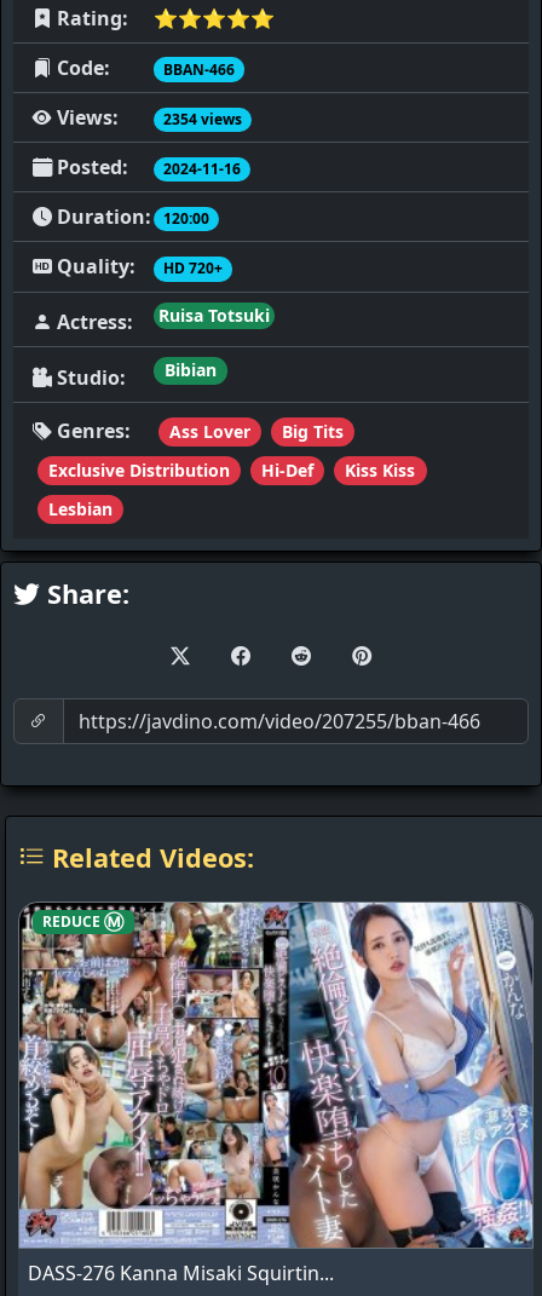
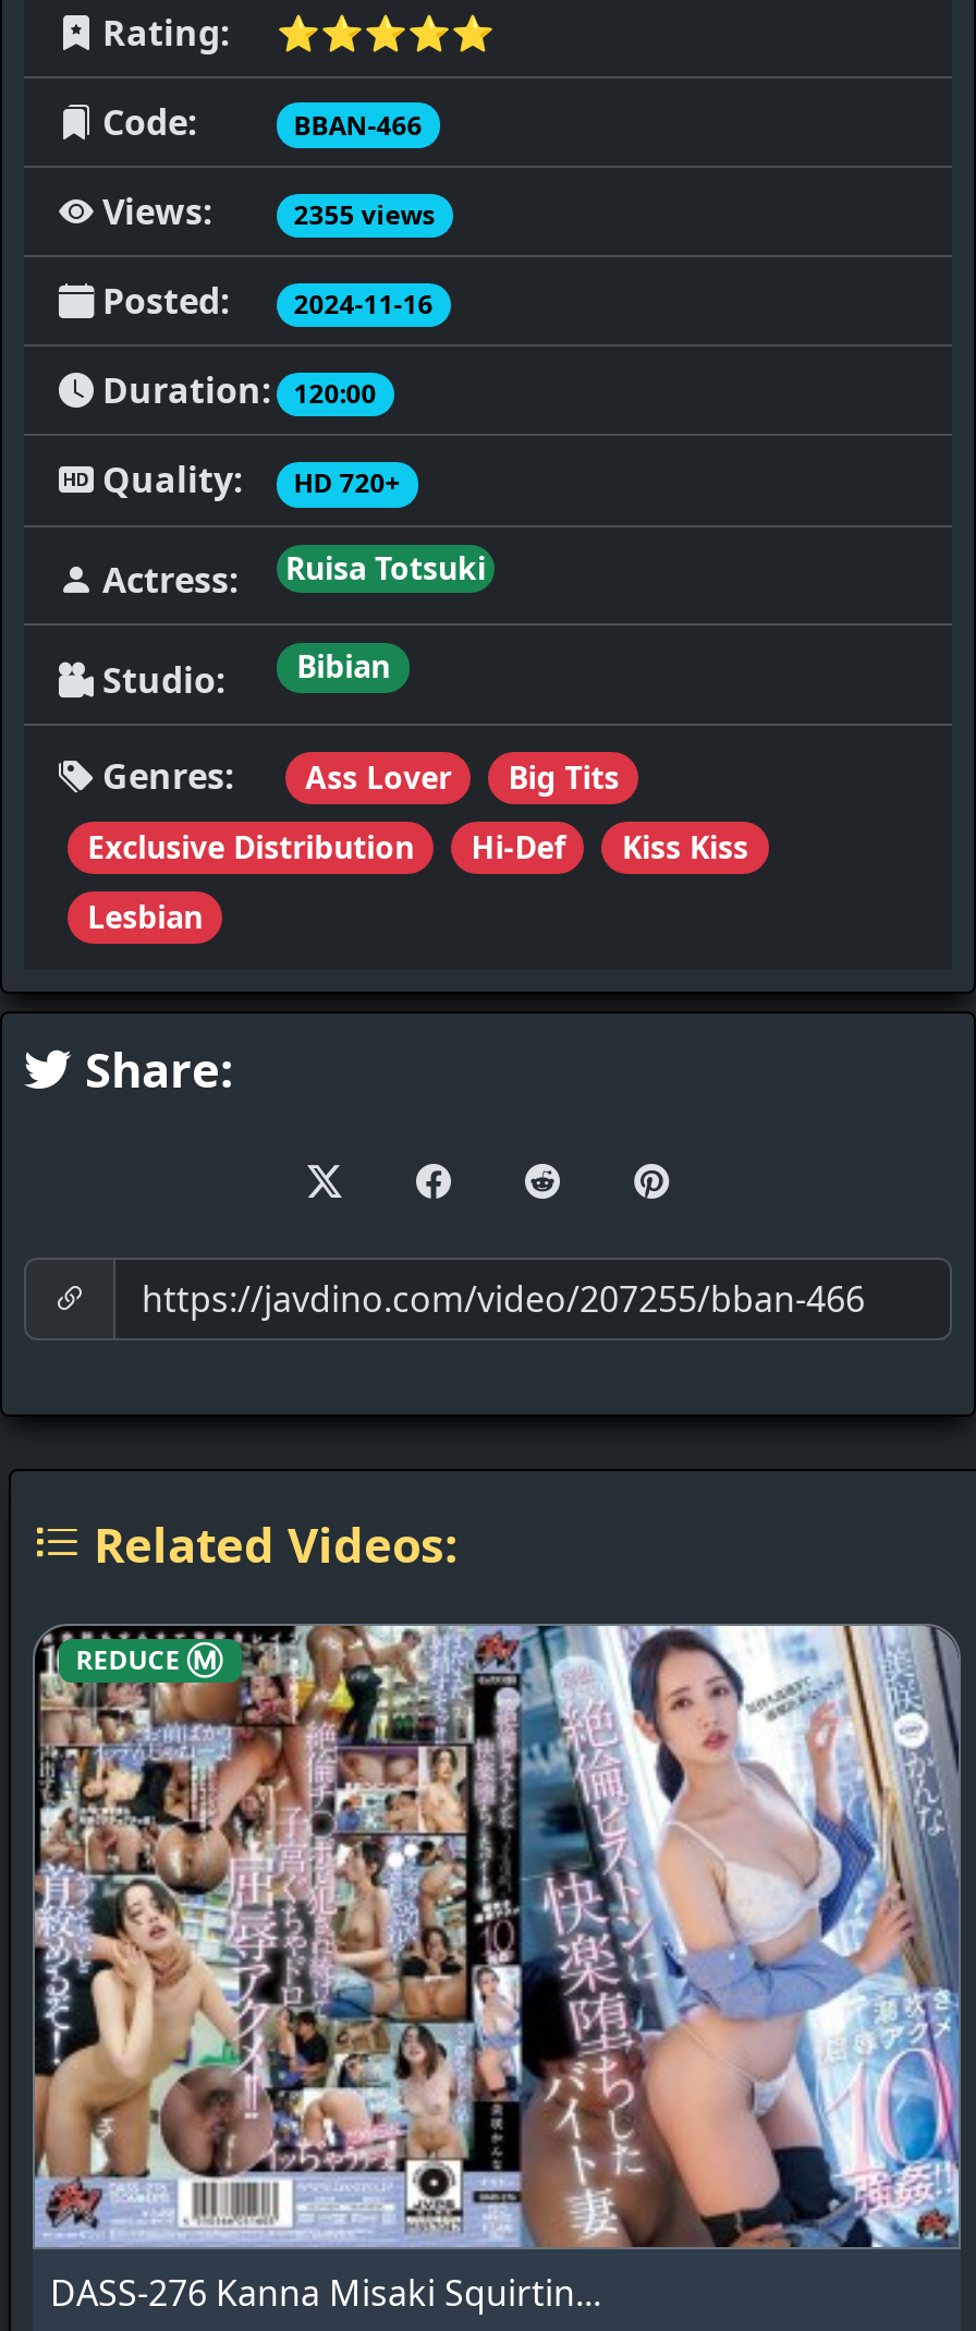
[163,109,242,129] 2354 views -> [294,196,435,233] 2355 views

